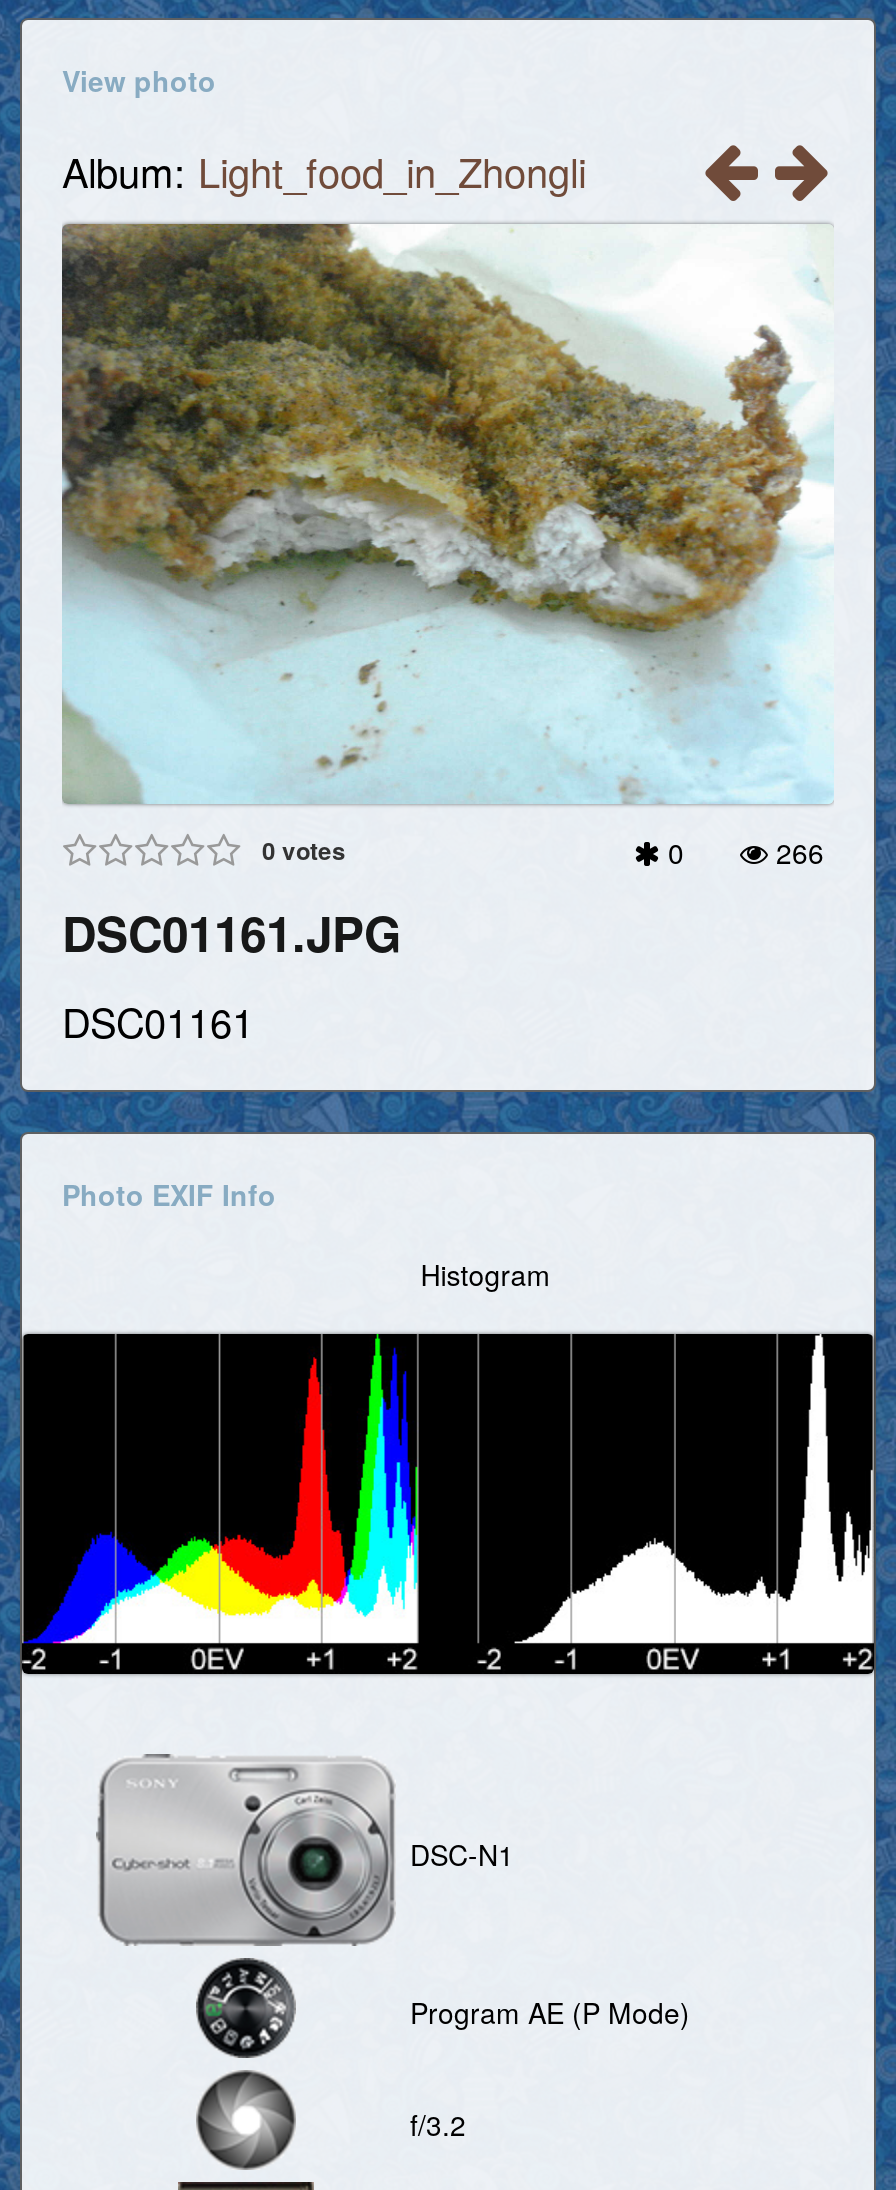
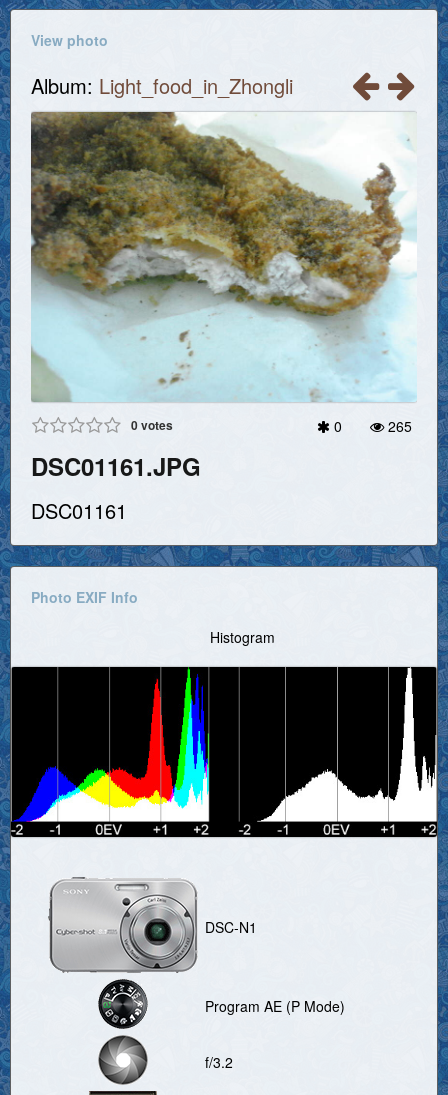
[768,831,824,871] 266 -> [384,415,412,435] 265

